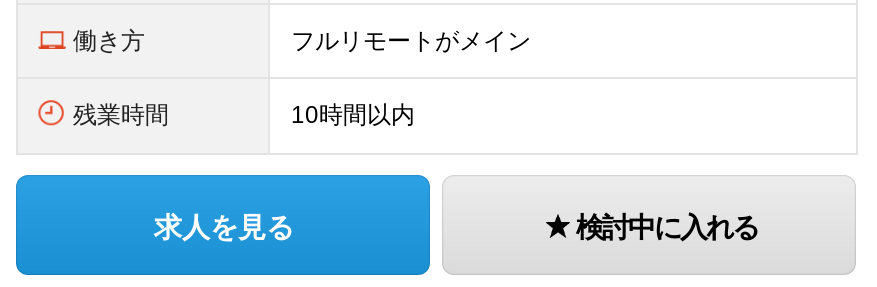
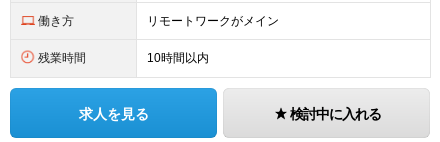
[291,27,531,55] フルリモートがメイン -> [147,14,279,28] リモートワークがメイン

